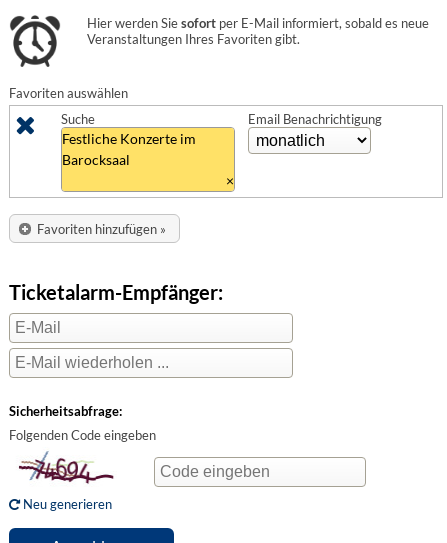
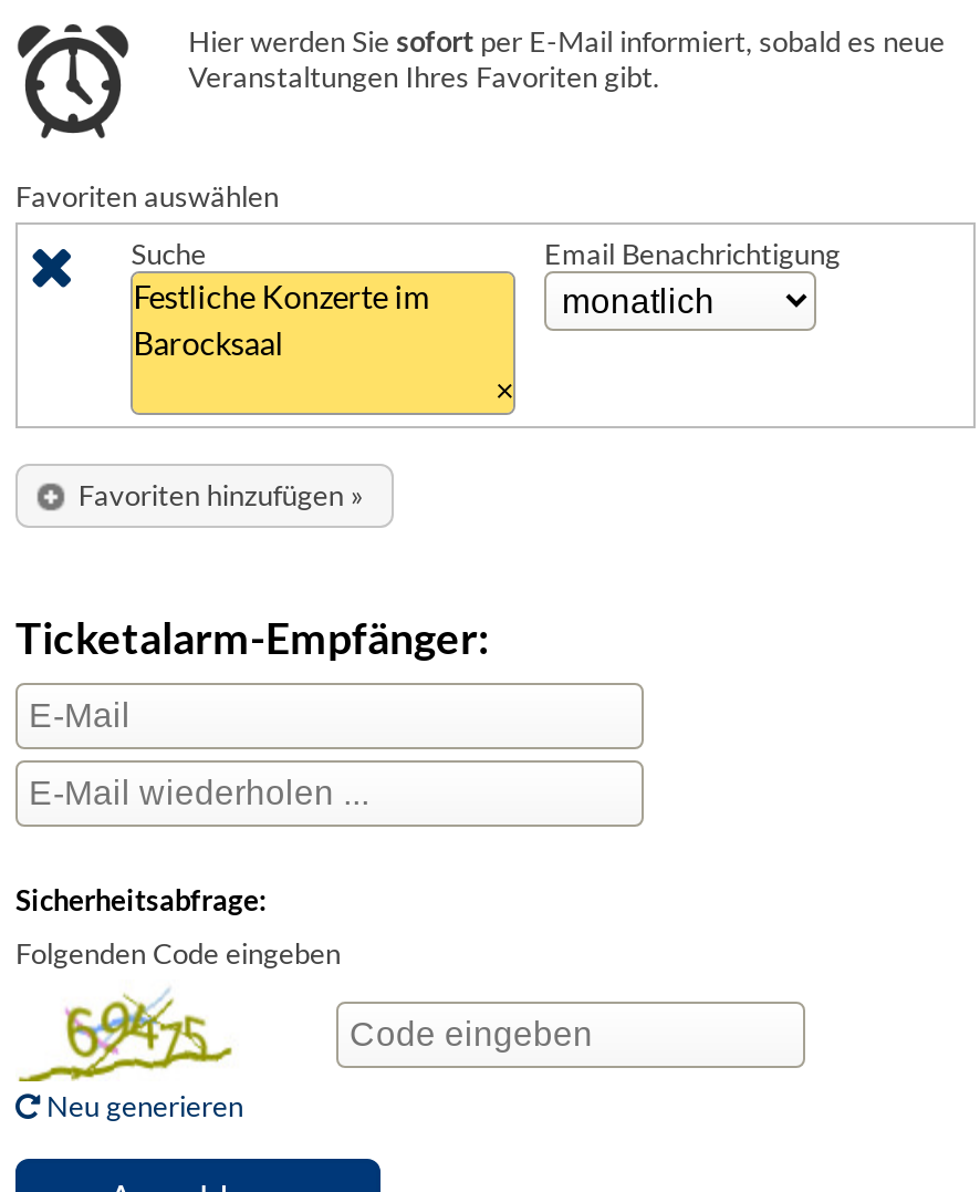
[11,451,115,493] [image] -> [18,988,246,1095] [image]

